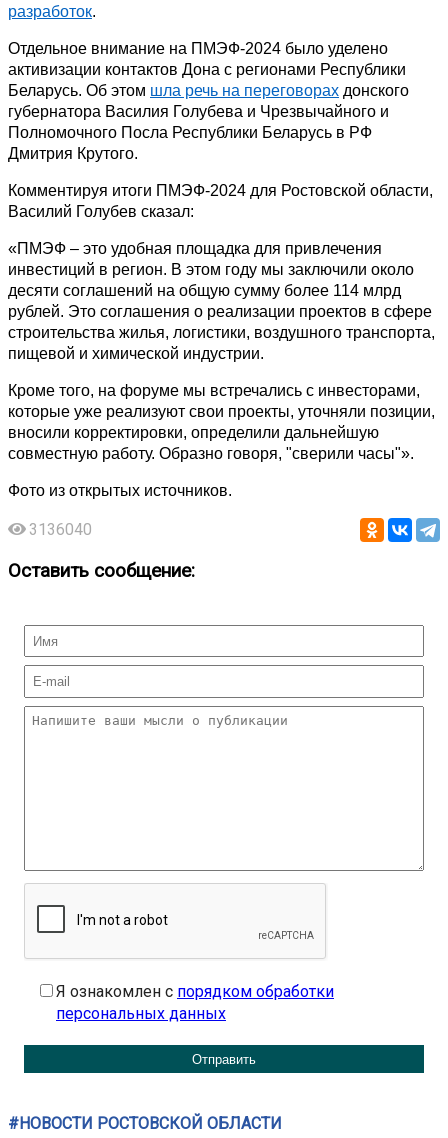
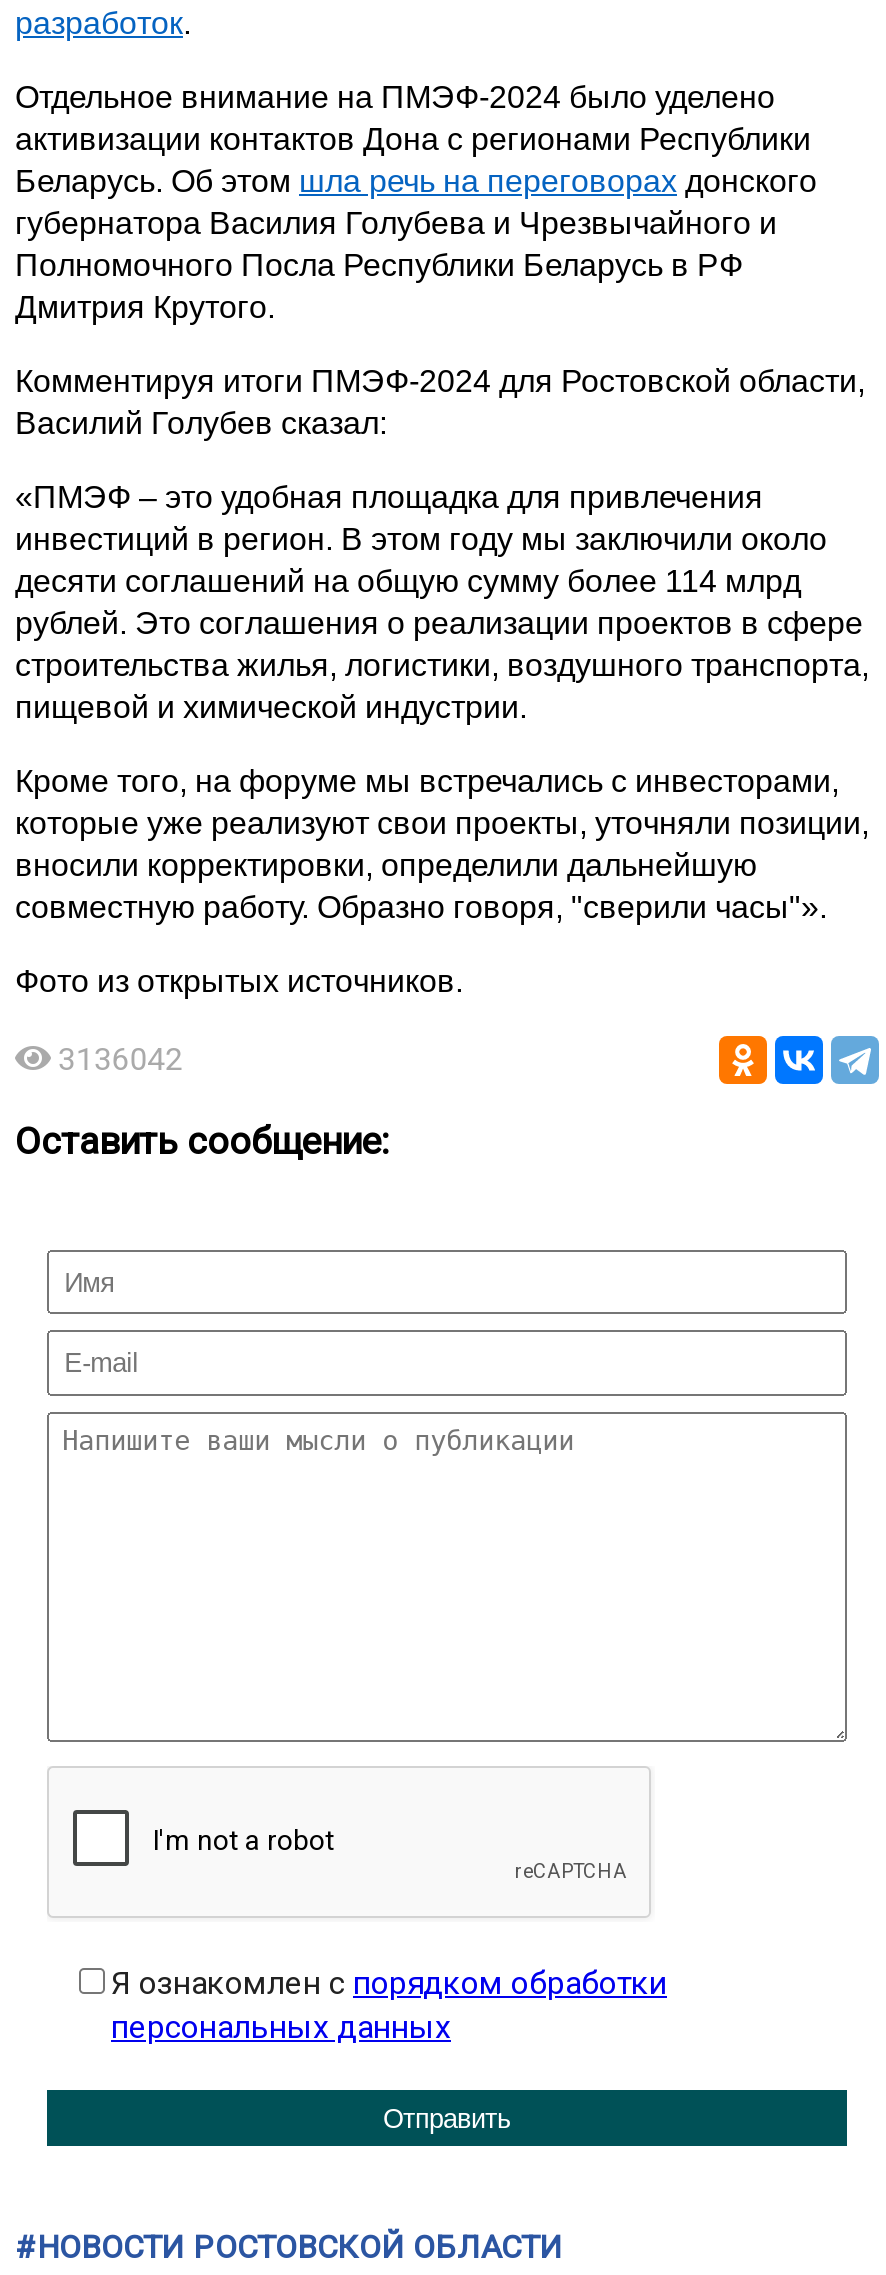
[29,520,92,539] 3136040 -> [57,1040,183,1078] 3136042

